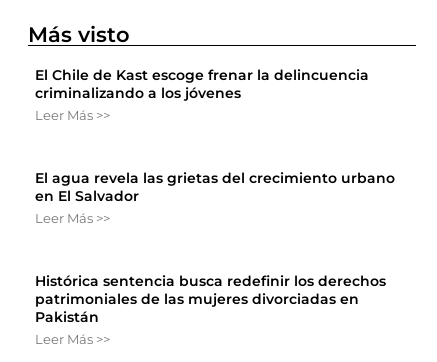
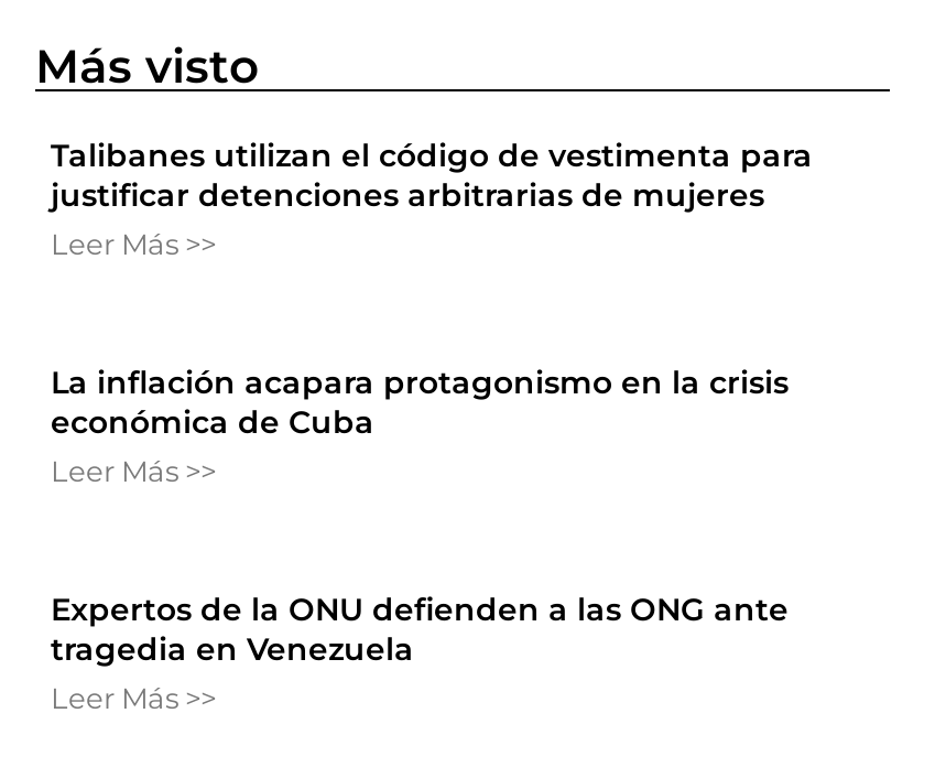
[35,66,369,102] El Chile de Kast escoge frenar la delincuencia | criminalizando a los jóvenes -> [51,136,813,215] Talibanes utilizan el código de vestimenta para | justificar detenciones arbitrarias de mujeres
[35,169,395,205] El agua revela las grietas del crecimiento urbano | en El Salvador -> [51,363,789,442] La inflación acapara protagonismo en la crisis | económica de Cuba
[35,272,386,326] Histórica sentencia busca redefinir los derechos | patrimoniales de las mujeres divorciadas en | Pakistán -> [51,590,789,669] Expertos de la ONU defienden a las ONG ante | tragedia en Venezuela

